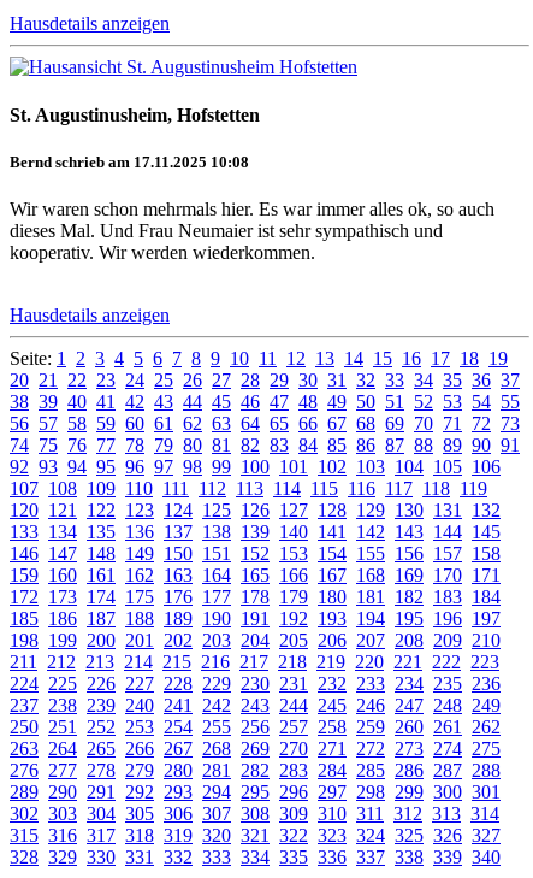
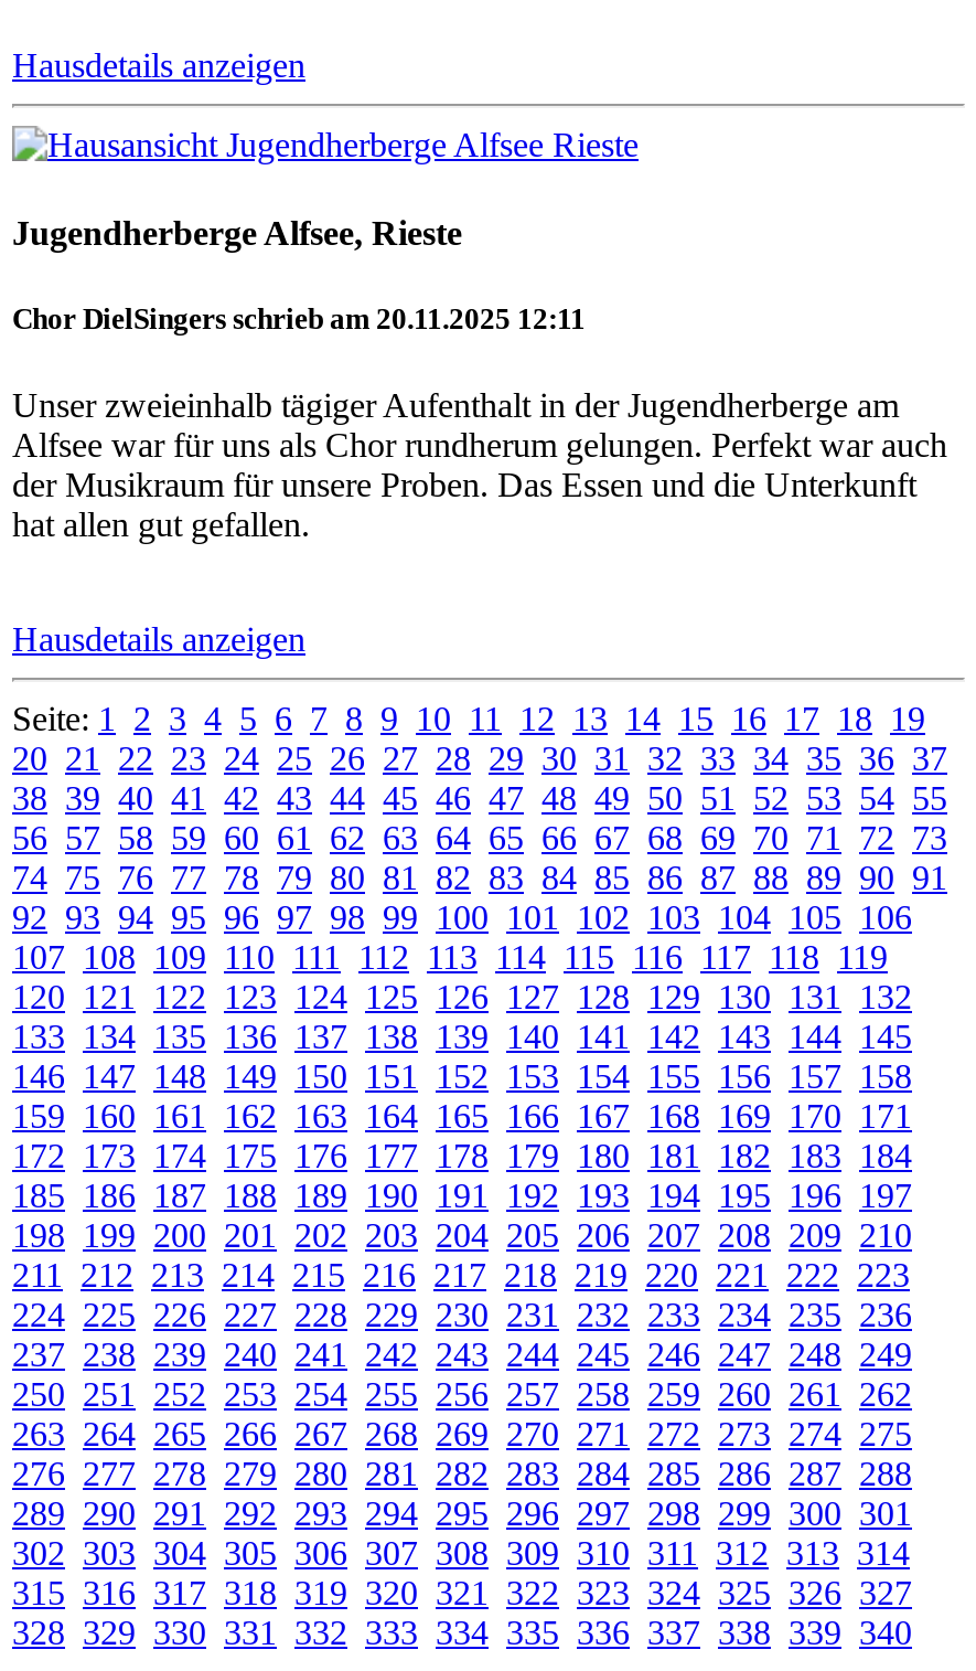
[10,104,260,125] St. Augustinusheim, Hofstetten -> [12,213,462,251] Jugendherberge Alfsee, Rieste
[10,153,249,171] Bernd schrieb am 17.11.2025 10:08 -> [12,302,586,335] Chor DielSingers schrieb am 20.11.2025 12:11
[10,199,494,263] Wir waren schon mehrmals hier. Es war immer alles ok, so auch | dieses Mal. Und Frau Neumaier ist sehr sympathisch und | kooperativ. Wir werden wiederkommen. -> [12,387,947,543] Unser zweieinhalb tägiger Aufenthalt in der Jugendherberge am | Alfsee war für uns als Chor rundherum gelungen. Perfekt war auch | der Musikraum für unsere Proben. Das Essen und die Unterkunft | hat allen gut gefallen.

